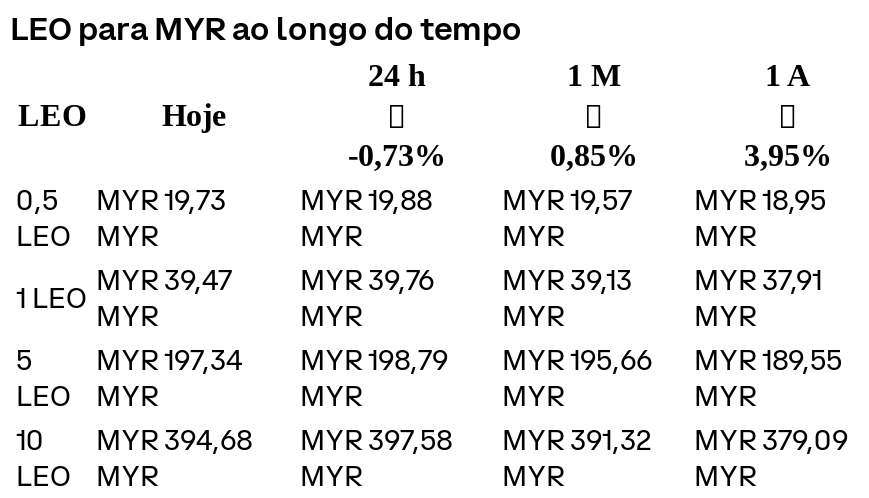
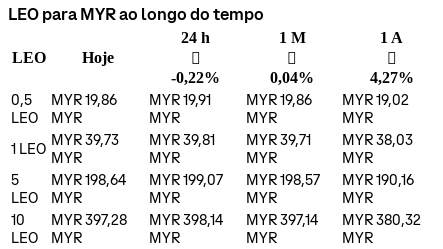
[348,137,446,171] -0,73% -> [171,68,220,85] -0,22%
[550,137,638,171] 0,85% -> [270,68,314,85] 0,04%
[744,137,832,171] 3,95% -> [369,68,413,85] 4,27%
[96,181,226,217] MYR 19,73 -> [51,90,117,108] MYR 19,86
[300,181,432,217] MYR 19,88 -> [149,90,211,108] MYR 19,91
[502,181,632,217] MYR 19,57 -> [246,90,312,108] MYR 19,86
[694,181,826,217] MYR 18,95 -> [342,90,409,108] MYR 19,02
[16,261,232,315] 1 LEO MYR 39,47 -> [11,130,119,157] 1 LEO MYR 39,73
[300,261,434,297] MYR 39,76 -> [149,130,215,148] MYR 39,81
[502,261,632,297] MYR 39,13 -> [246,130,311,148] MYR 39,71
[694,261,822,297] MYR 37,91 -> [342,130,413,148] MYR 38,03
[96,341,242,377] MYR 197,34 -> [51,170,126,188] MYR 198,64
[300,341,448,377] MYR 198,79 -> [149,170,223,188] MYR 199,07
[502,341,652,377] MYR 195,66 -> [246,170,320,188] MYR 198,57
[694,341,842,377] MYR 189,55 -> [342,170,414,188] MYR 190,16
[96,421,252,457] MYR 394,68 -> [51,210,127,228] MYR 397,28
[300,421,452,457] MYR 397,58 -> [149,210,223,228] MYR 398,14
[502,421,652,457] MYR 391,32 -> [246,210,318,228] MYR 397,14
[694,421,848,457] MYR 379,09 -> [342,210,421,228] MYR 380,32

